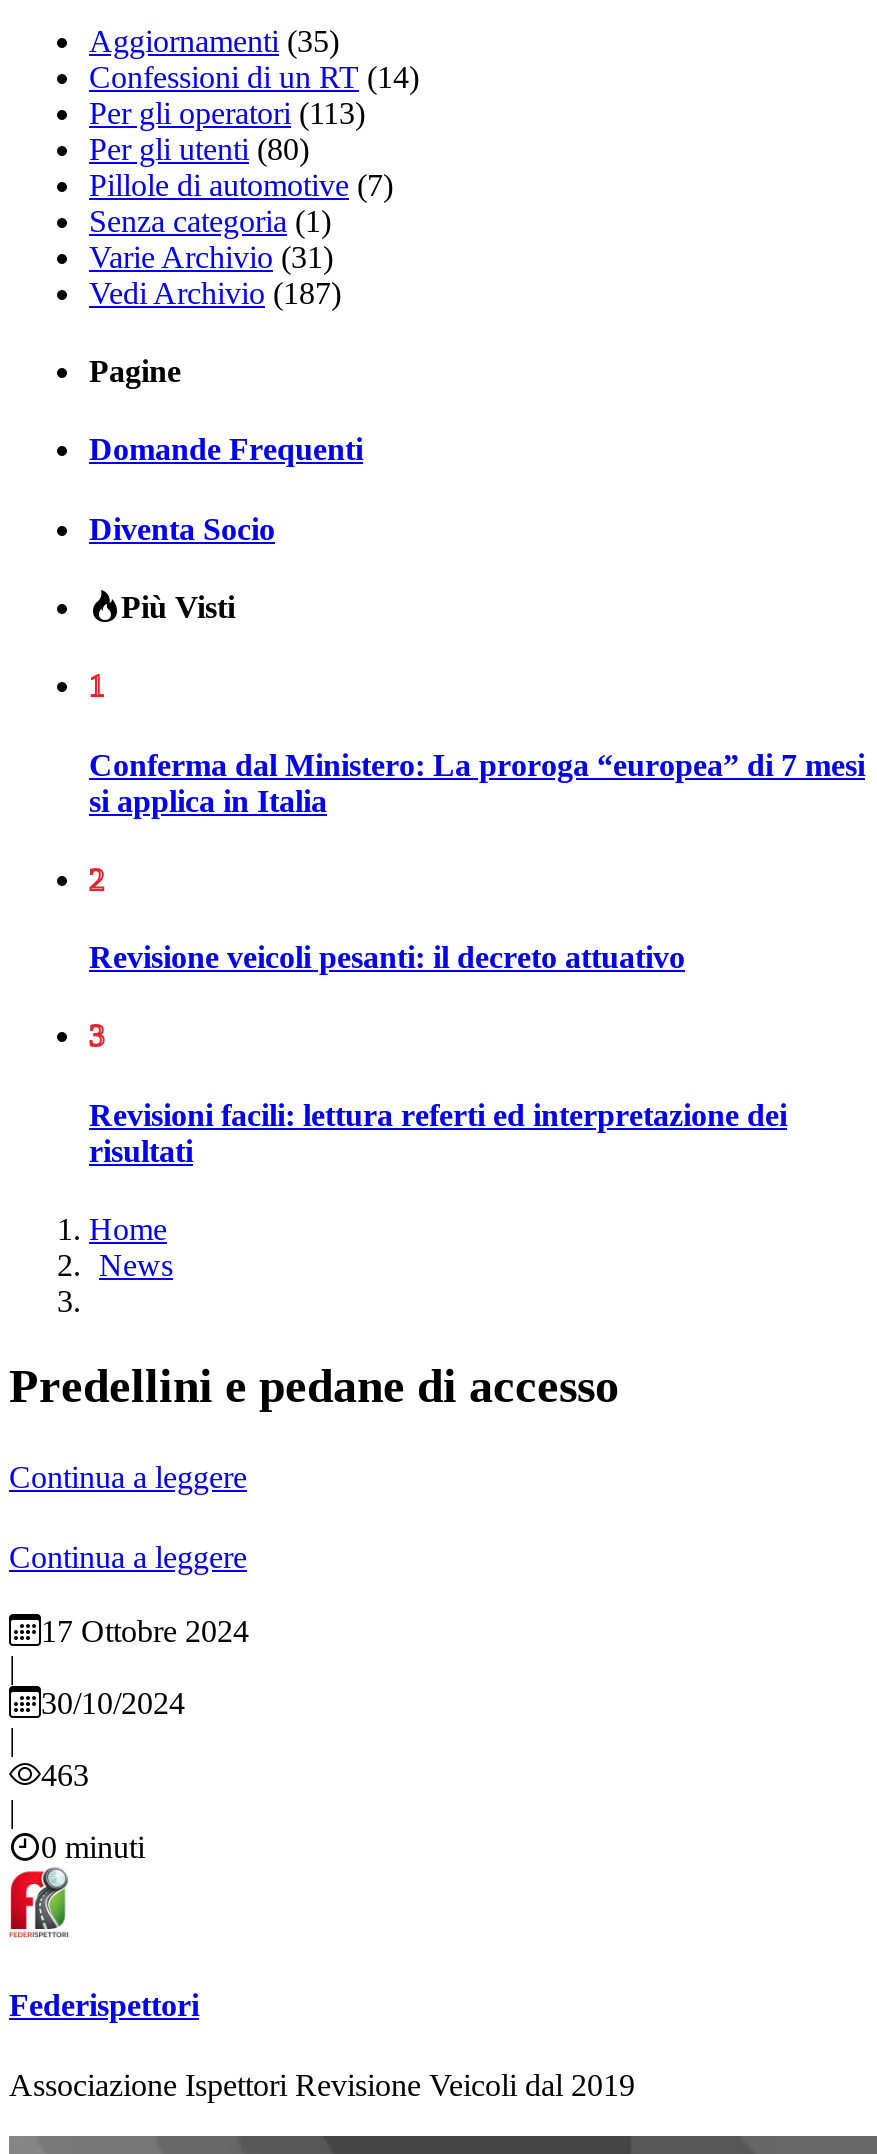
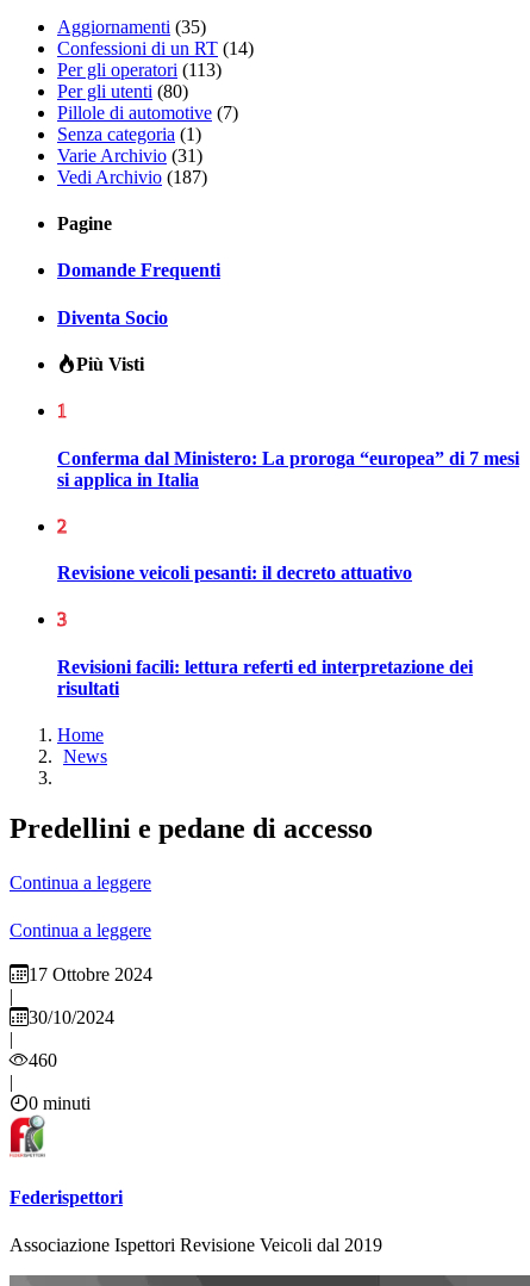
[41,1757,89,1791] 463 -> [29,1050,57,1070] 460

